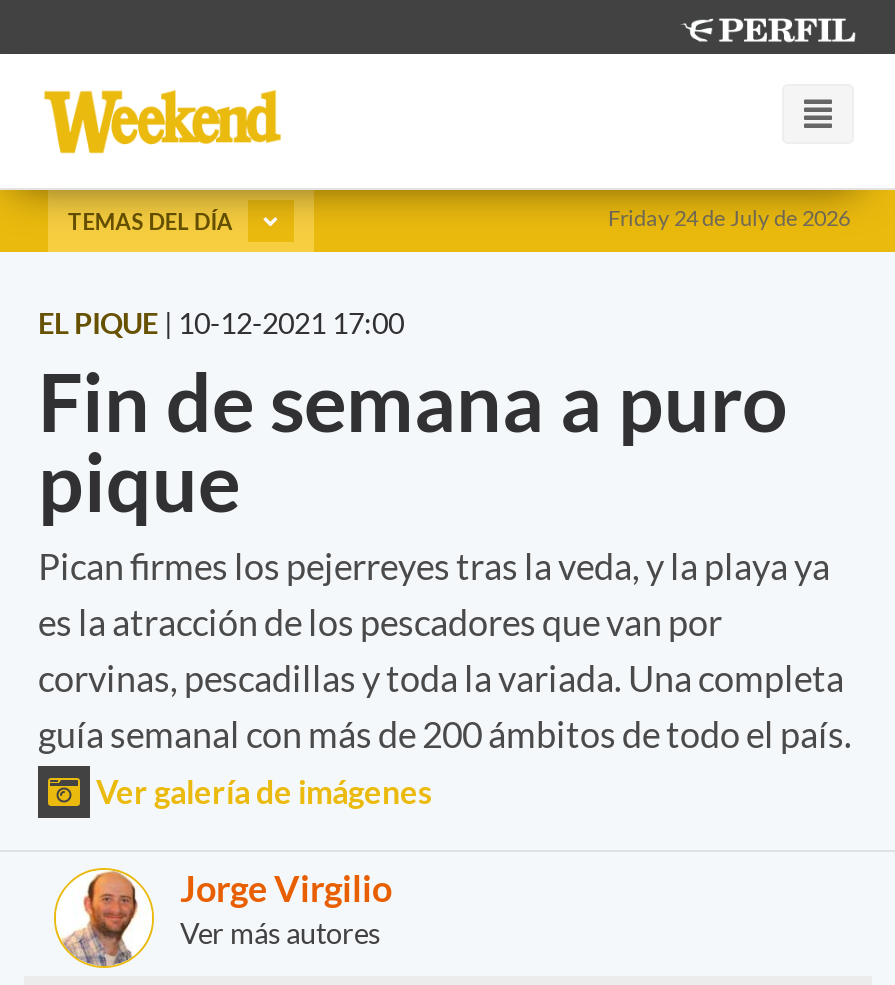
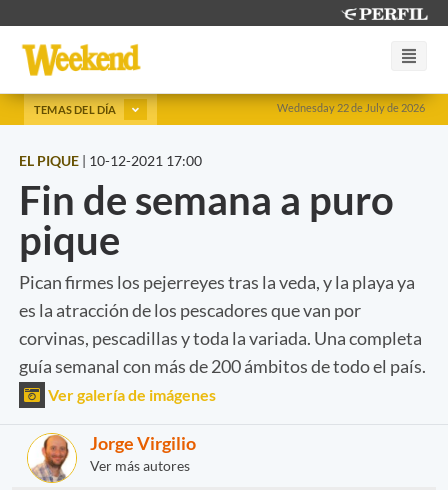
[608,204,850,230] Friday 24 de July de 2026 -> [277,101,425,114] Wednesday 22 de July de 2026

